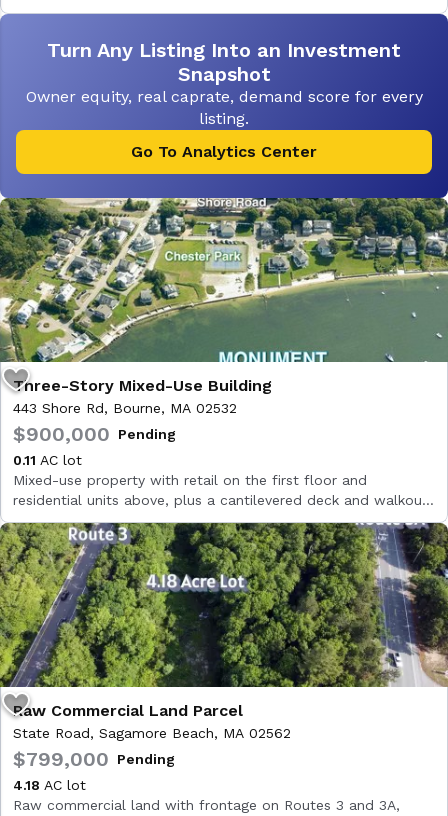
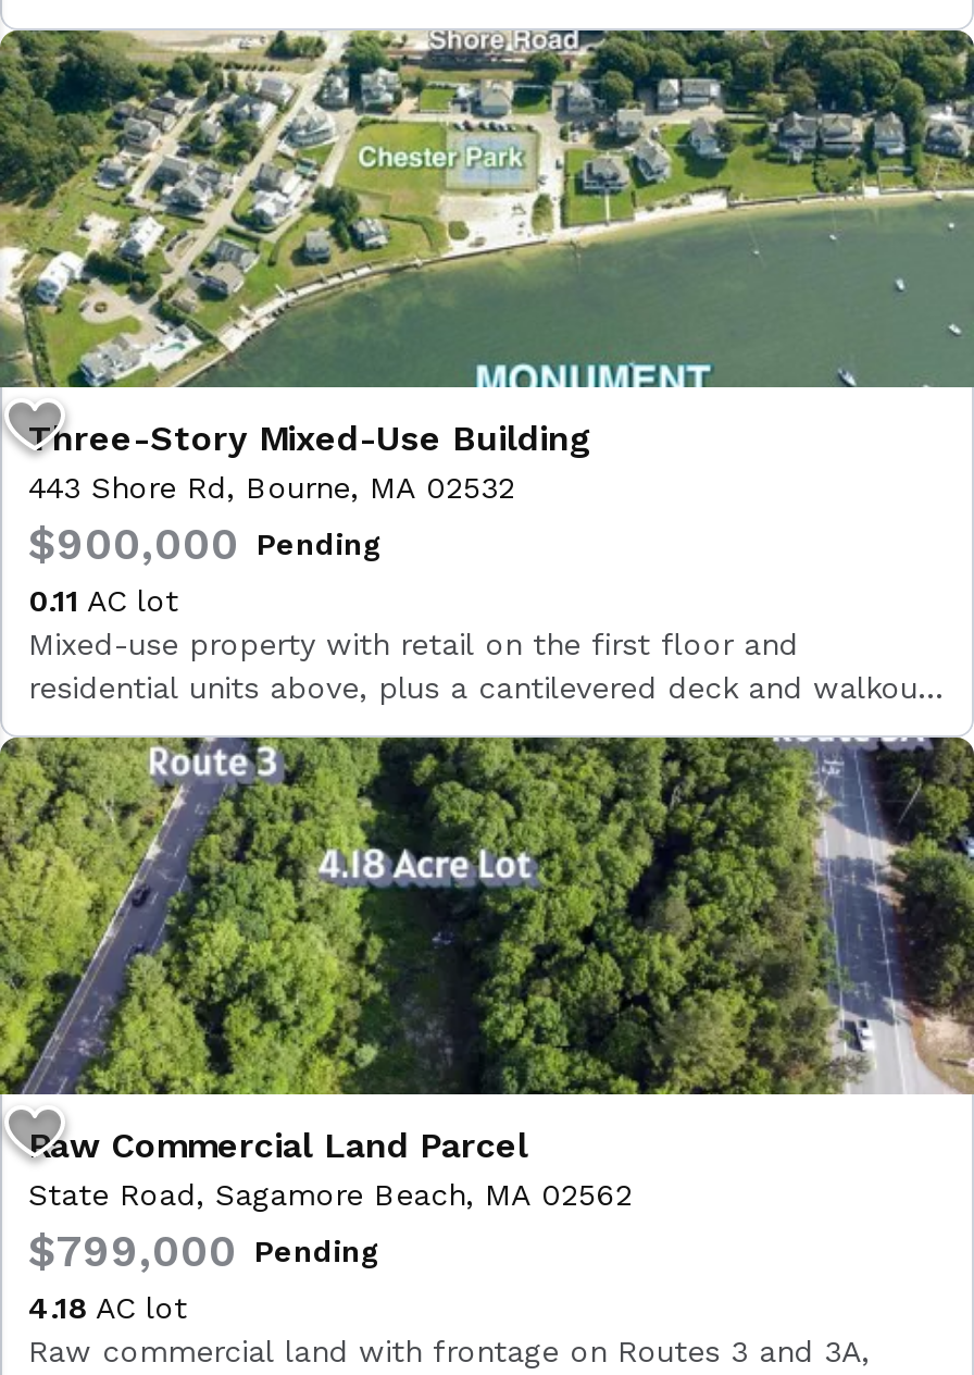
[3,13,445,204] [image] | Turn Any Listing Into an Investment | Snapshot | Owner equity, real caprate, demand score for every | listing. | Go To Analytics Center -> none

